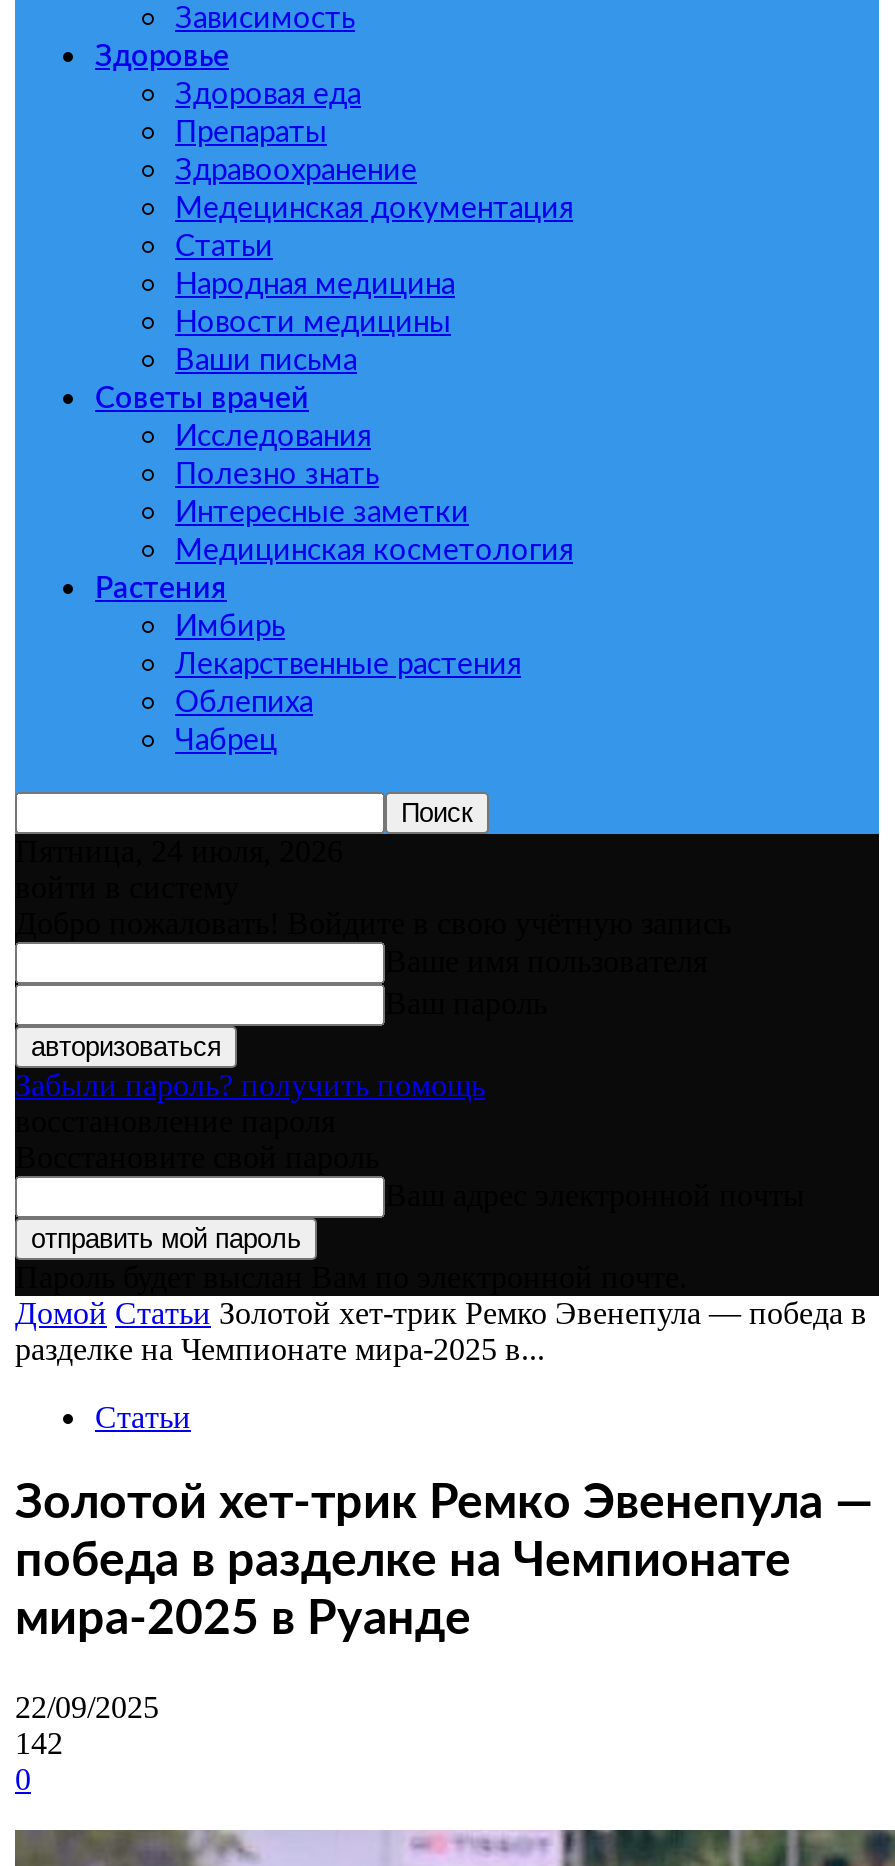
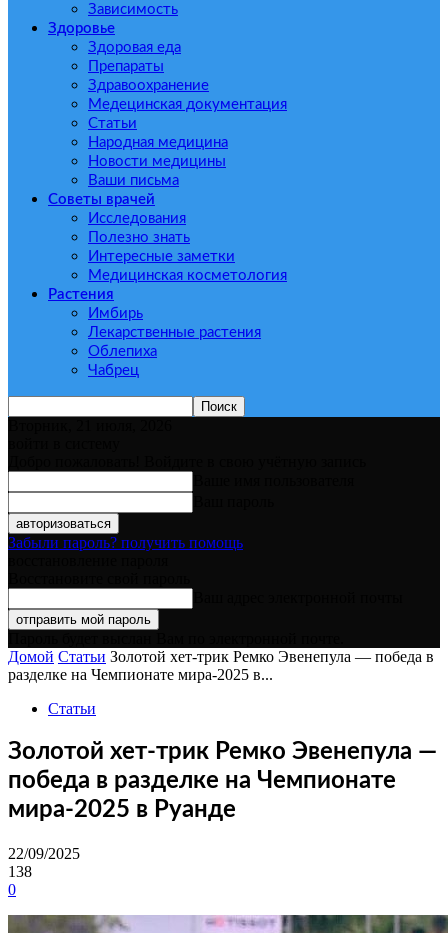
[15,834,343,868] Пятница, 24 июля, 2026 -> [8,417,172,434] Вторник, 21 июля, 2026
[15,1726,63,1760] 142 -> [8,863,32,880] 138

